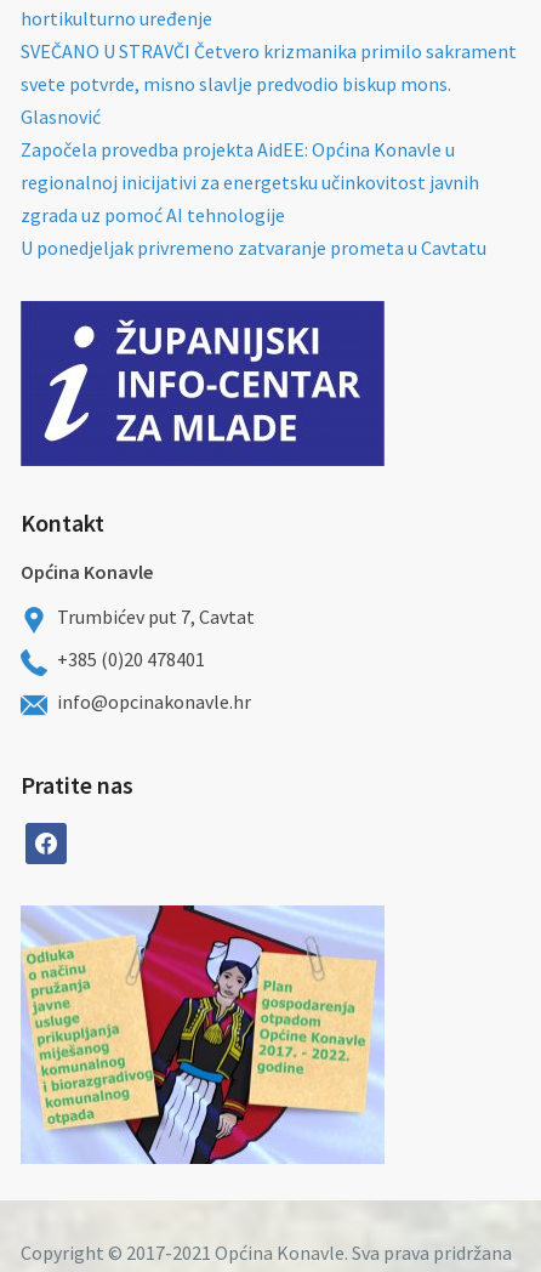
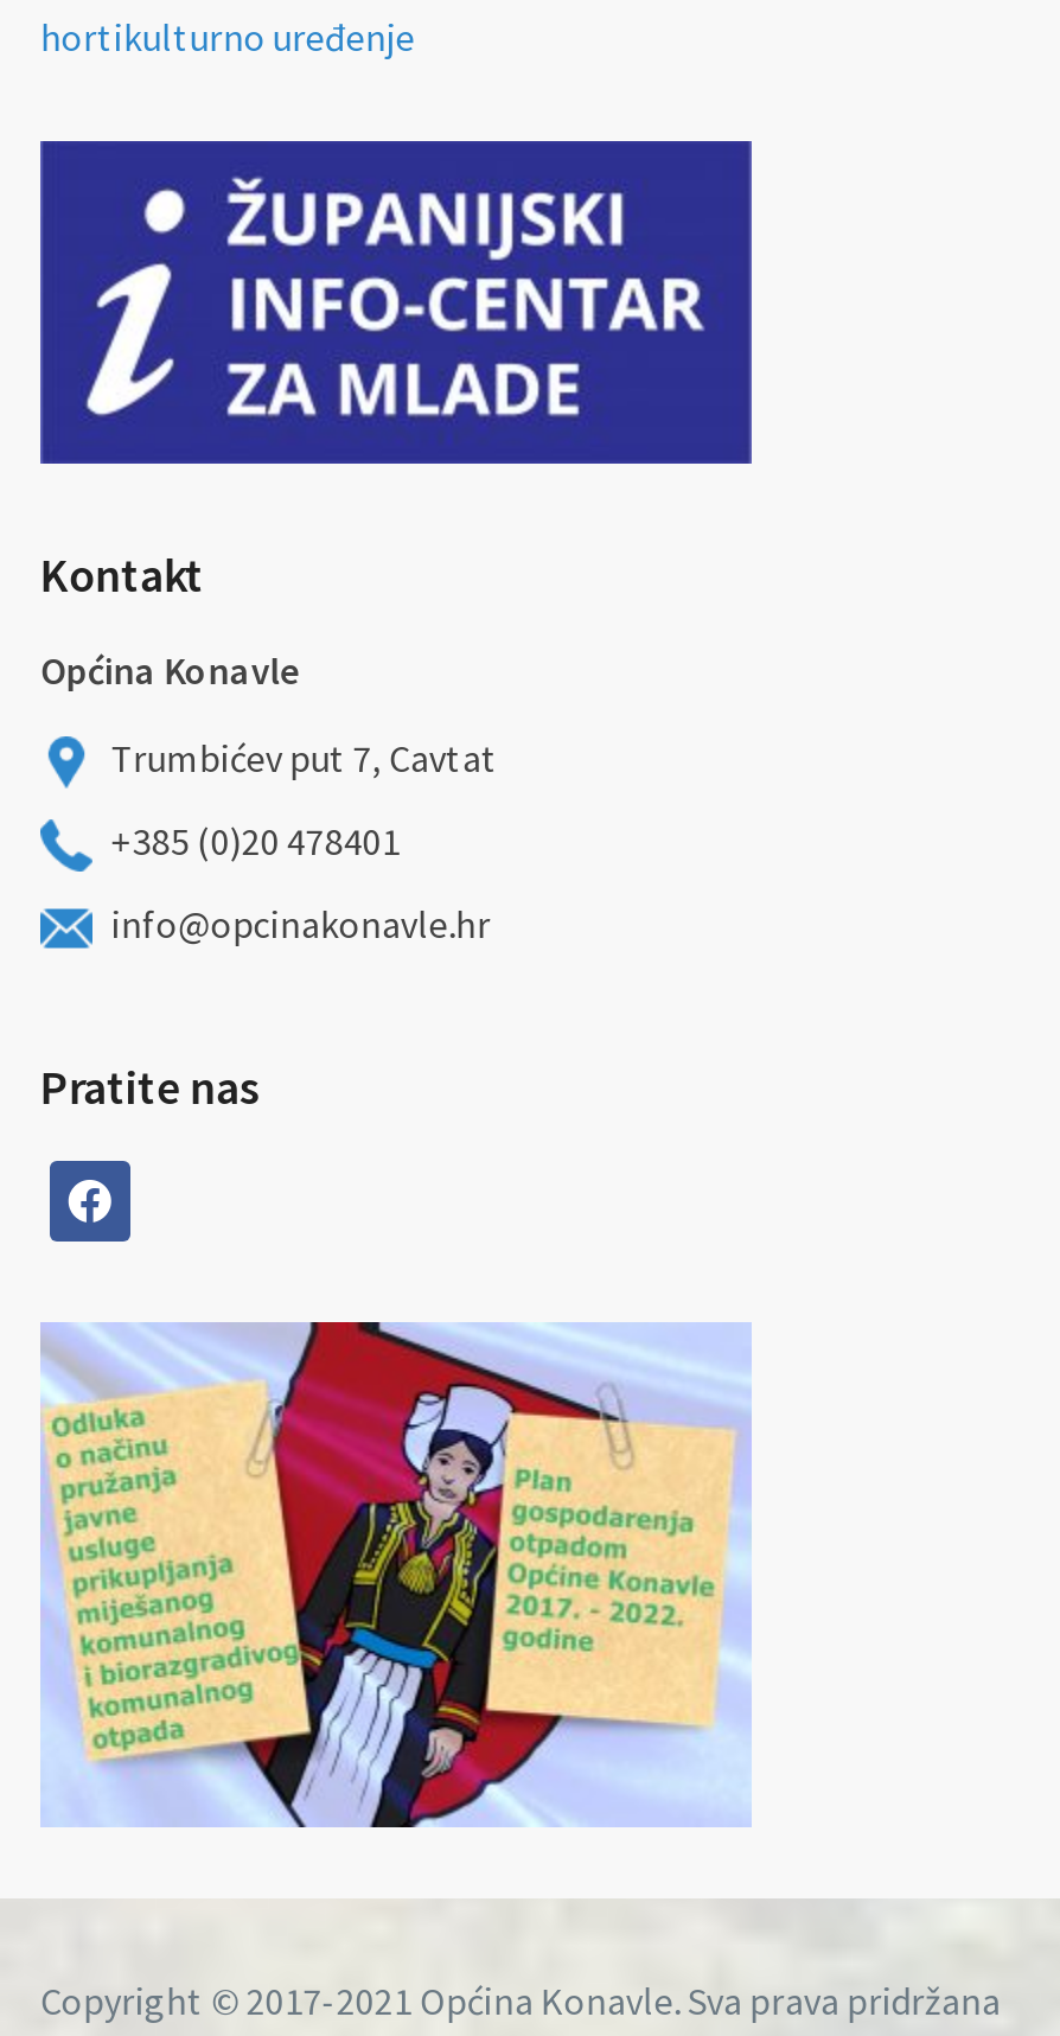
[20,39,517,260] SVEČANO U STRAVČI Četvero krizmanika primilo sakrament | svete potvrde, misno slavlje predvodio biskup mons. | Glasnović | Započela provedba projekta AidEE: Općina Konavle u | regionalnoj inicijativi za energetsku učinkovitost javnih | zgrada uz pomoć AI tehnologije | U ponedjeljak privremeno zatvaranje prometa u Cavtatu -> none

